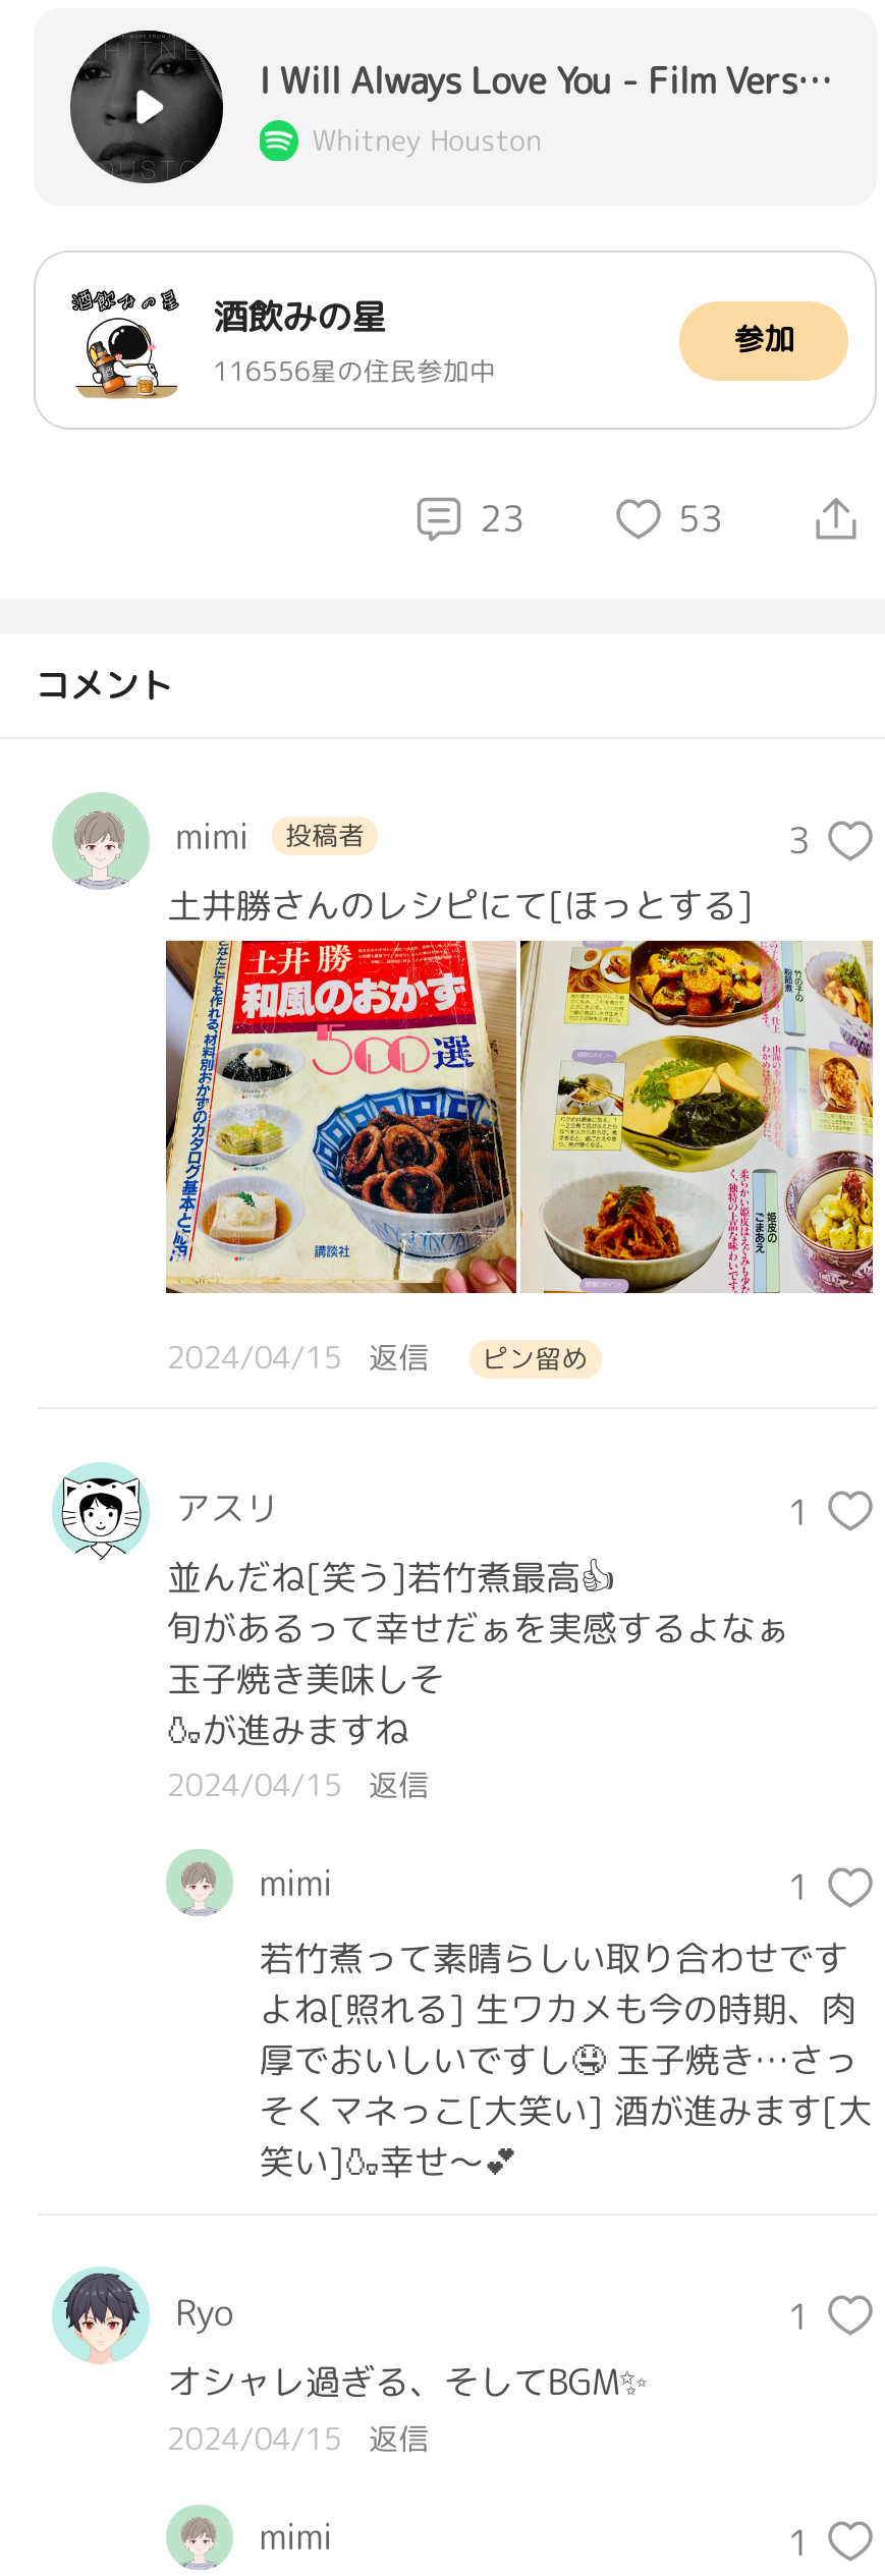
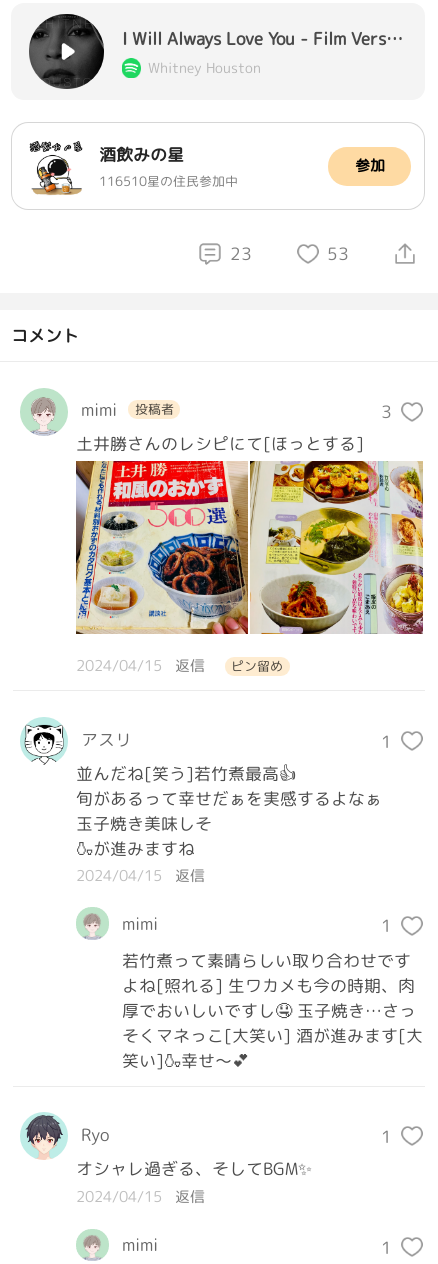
[213,353,496,390] 116556星の住民参加中 -> [99,172,238,190] 116510星の住民参加中

